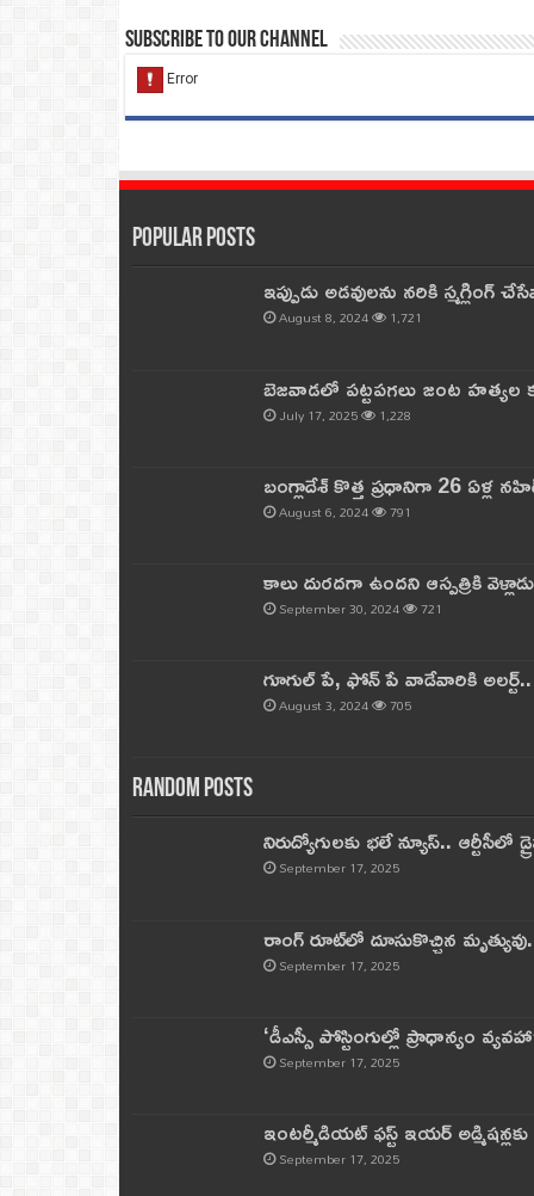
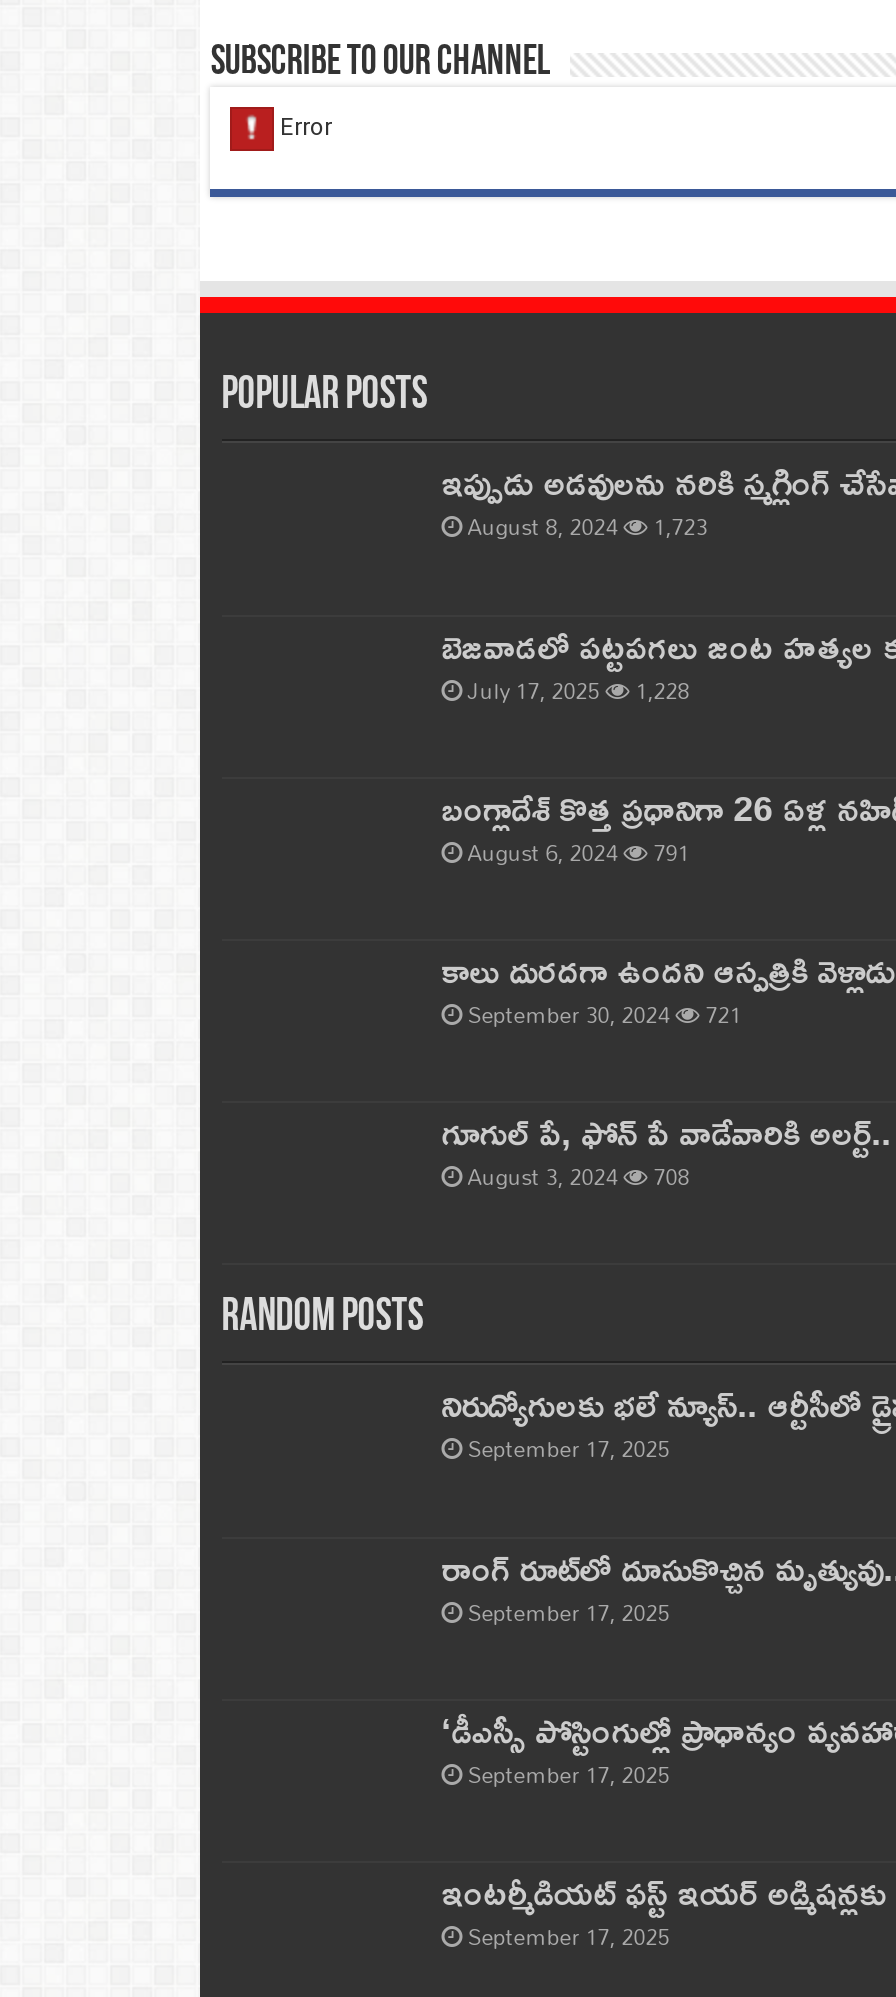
[279,305,422,331] August 8, 2024 1,721 -> [468,506,708,550] August 8, 2024 1,723
[279,693,411,719] August 3, 2024 705 -> [468,1155,690,1199] August 3, 2024 708

